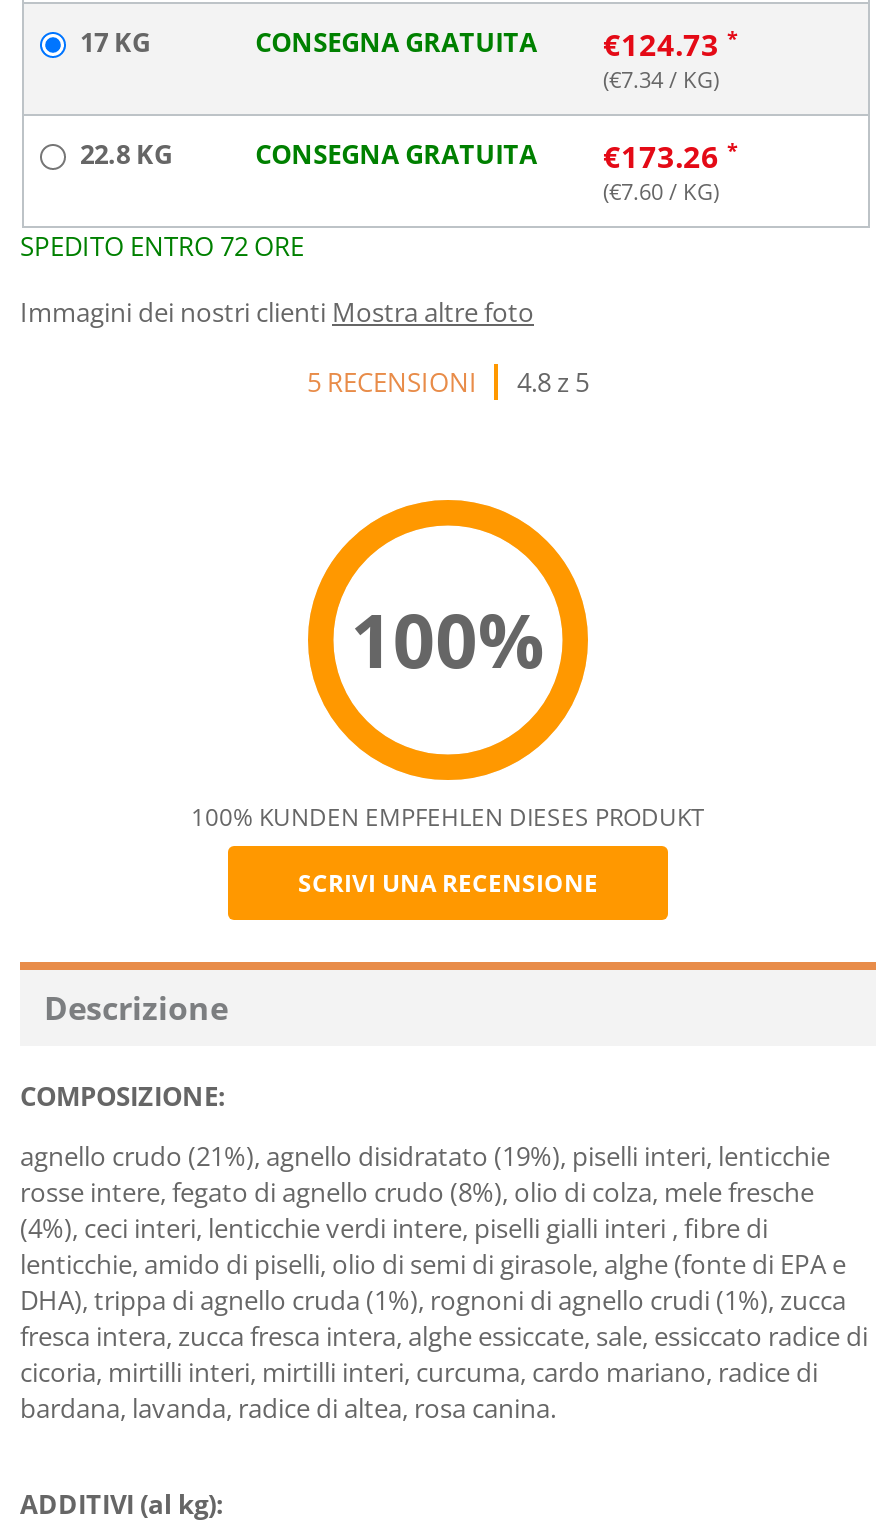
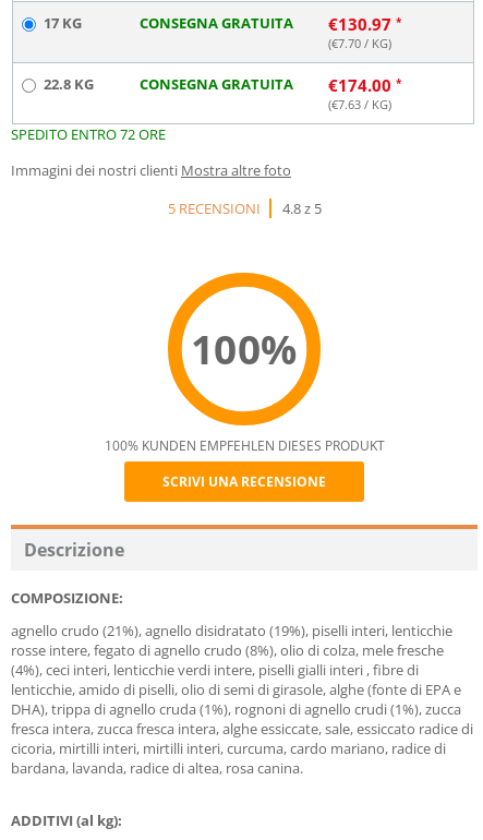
[255,24,719,64] CONSEGNA GRATUITA €124.73 -> [139,13,392,35] CONSEGNA GRATUITA €130.97
[603,64,719,94] (€7.34 / KG) -> [329,35,392,51] (€7.70 / KG)
[255,136,719,176] CONSEGNA GRATUITA €173.26 -> [139,74,392,96] CONSEGNA GRATUITA €174.00
[603,176,719,206] (€7.60 / KG) -> [329,96,392,112] (€7.63 / KG)

